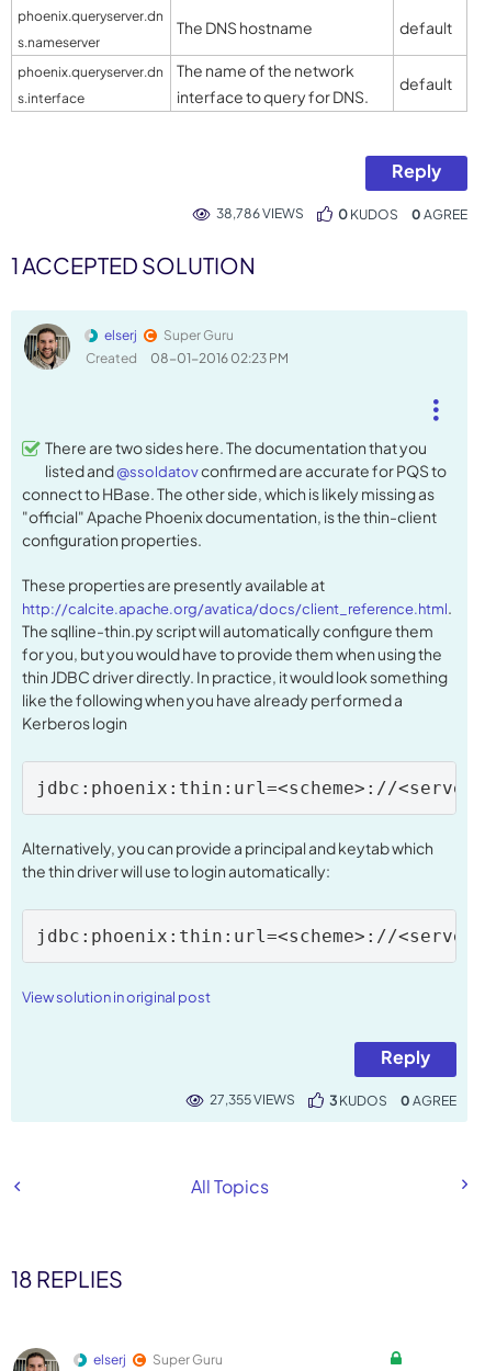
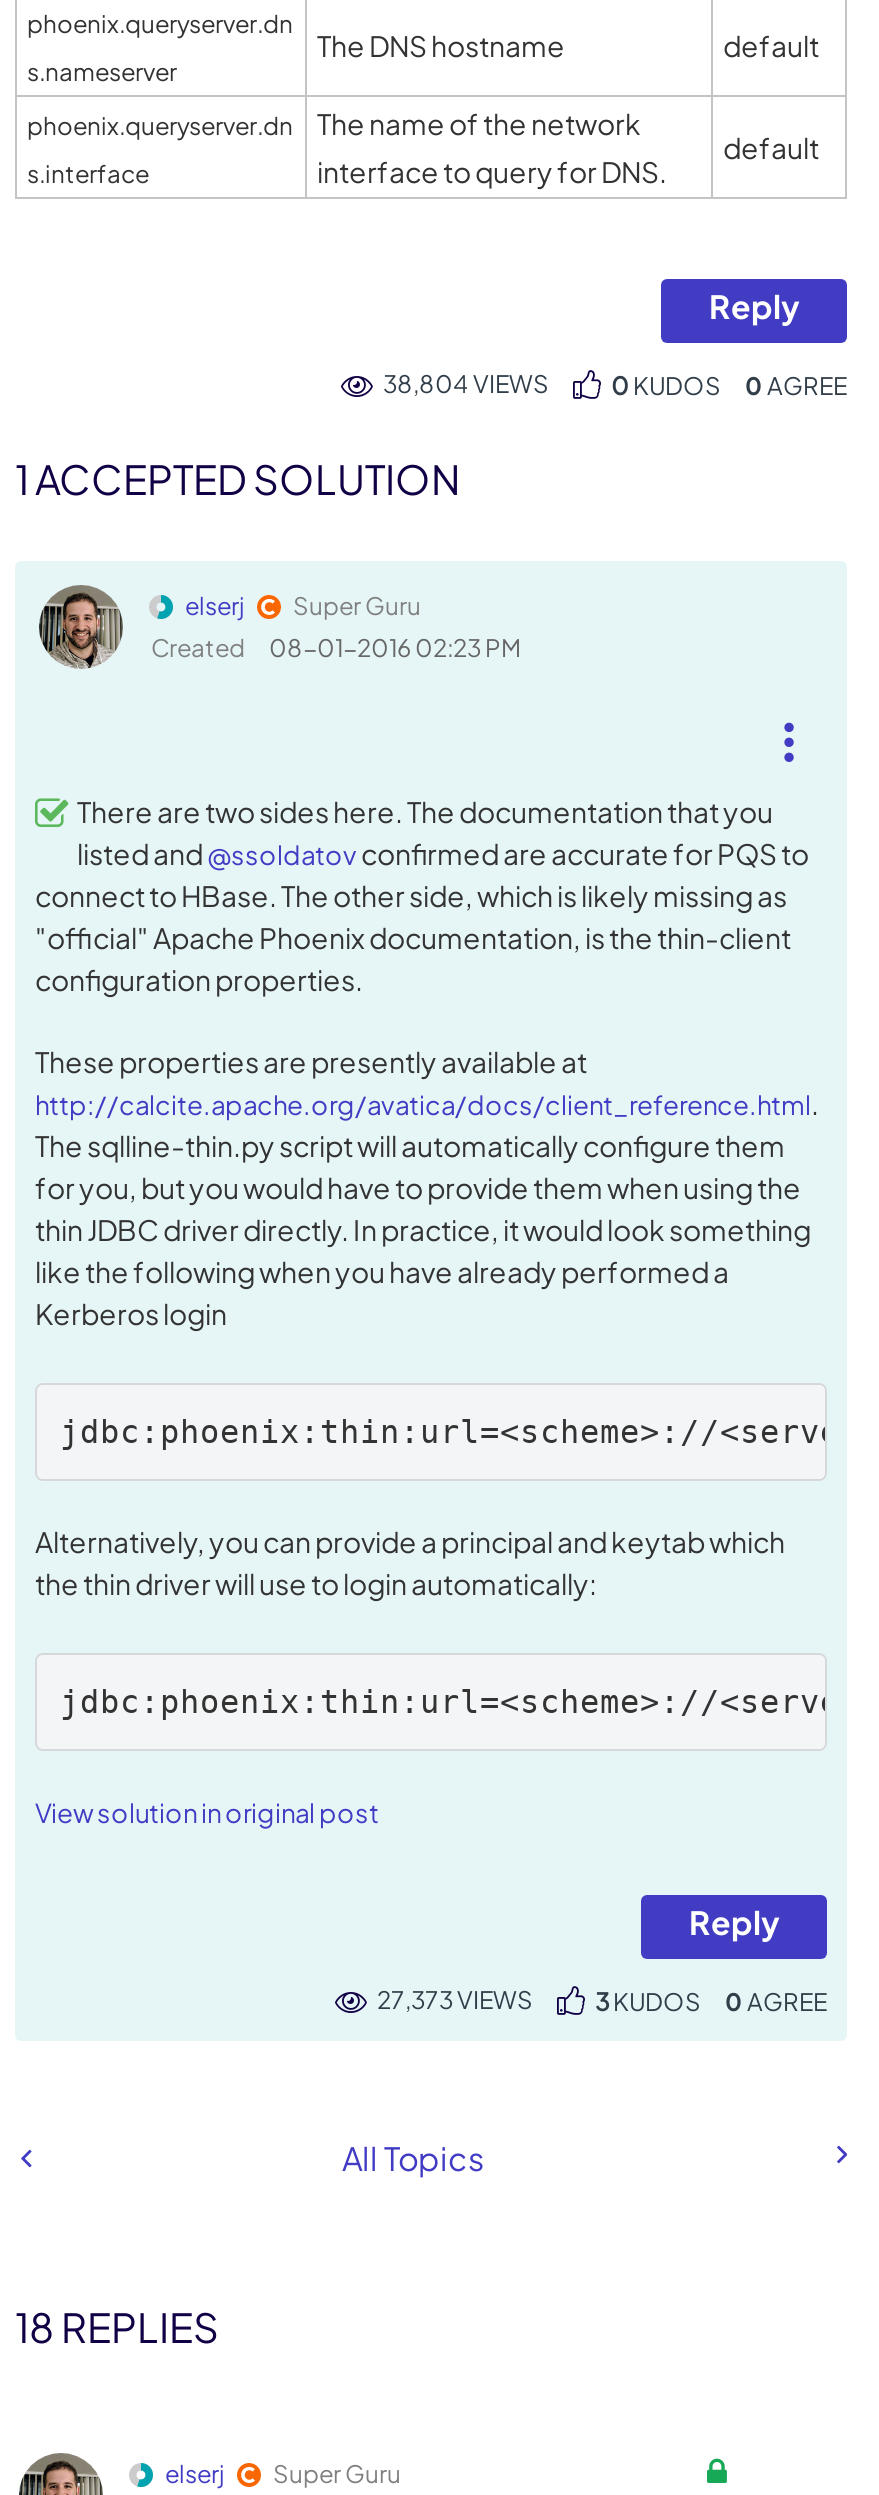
[216,205,304,222] 38,786 VIEWS -> [383,369,549,399] 38,804 VIEWS
[210,1091,295,1108] 27,355 VIEWS -> [377,1985,533,2015] 27,373 VIEWS

